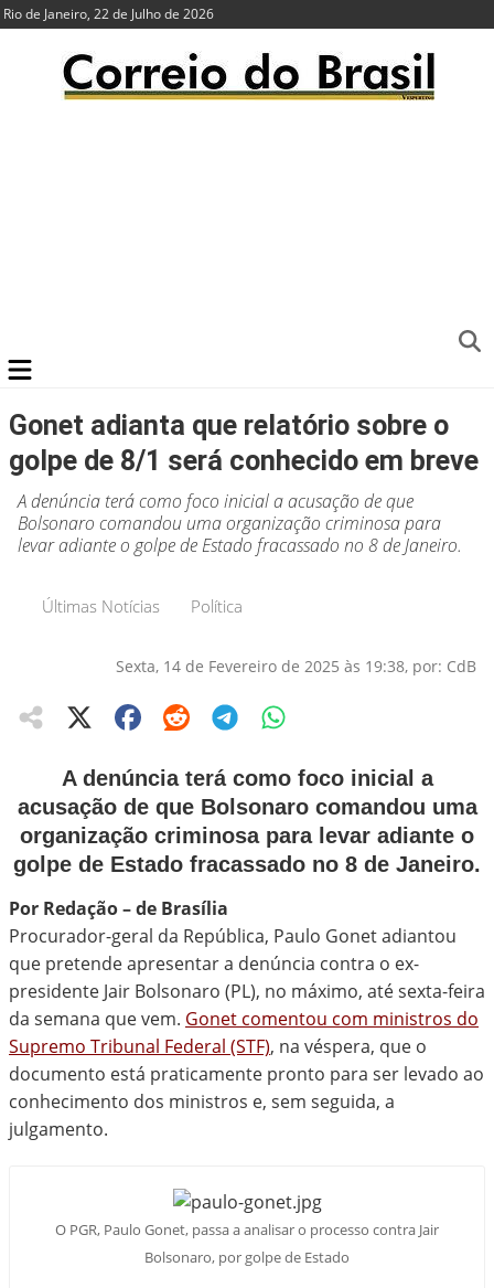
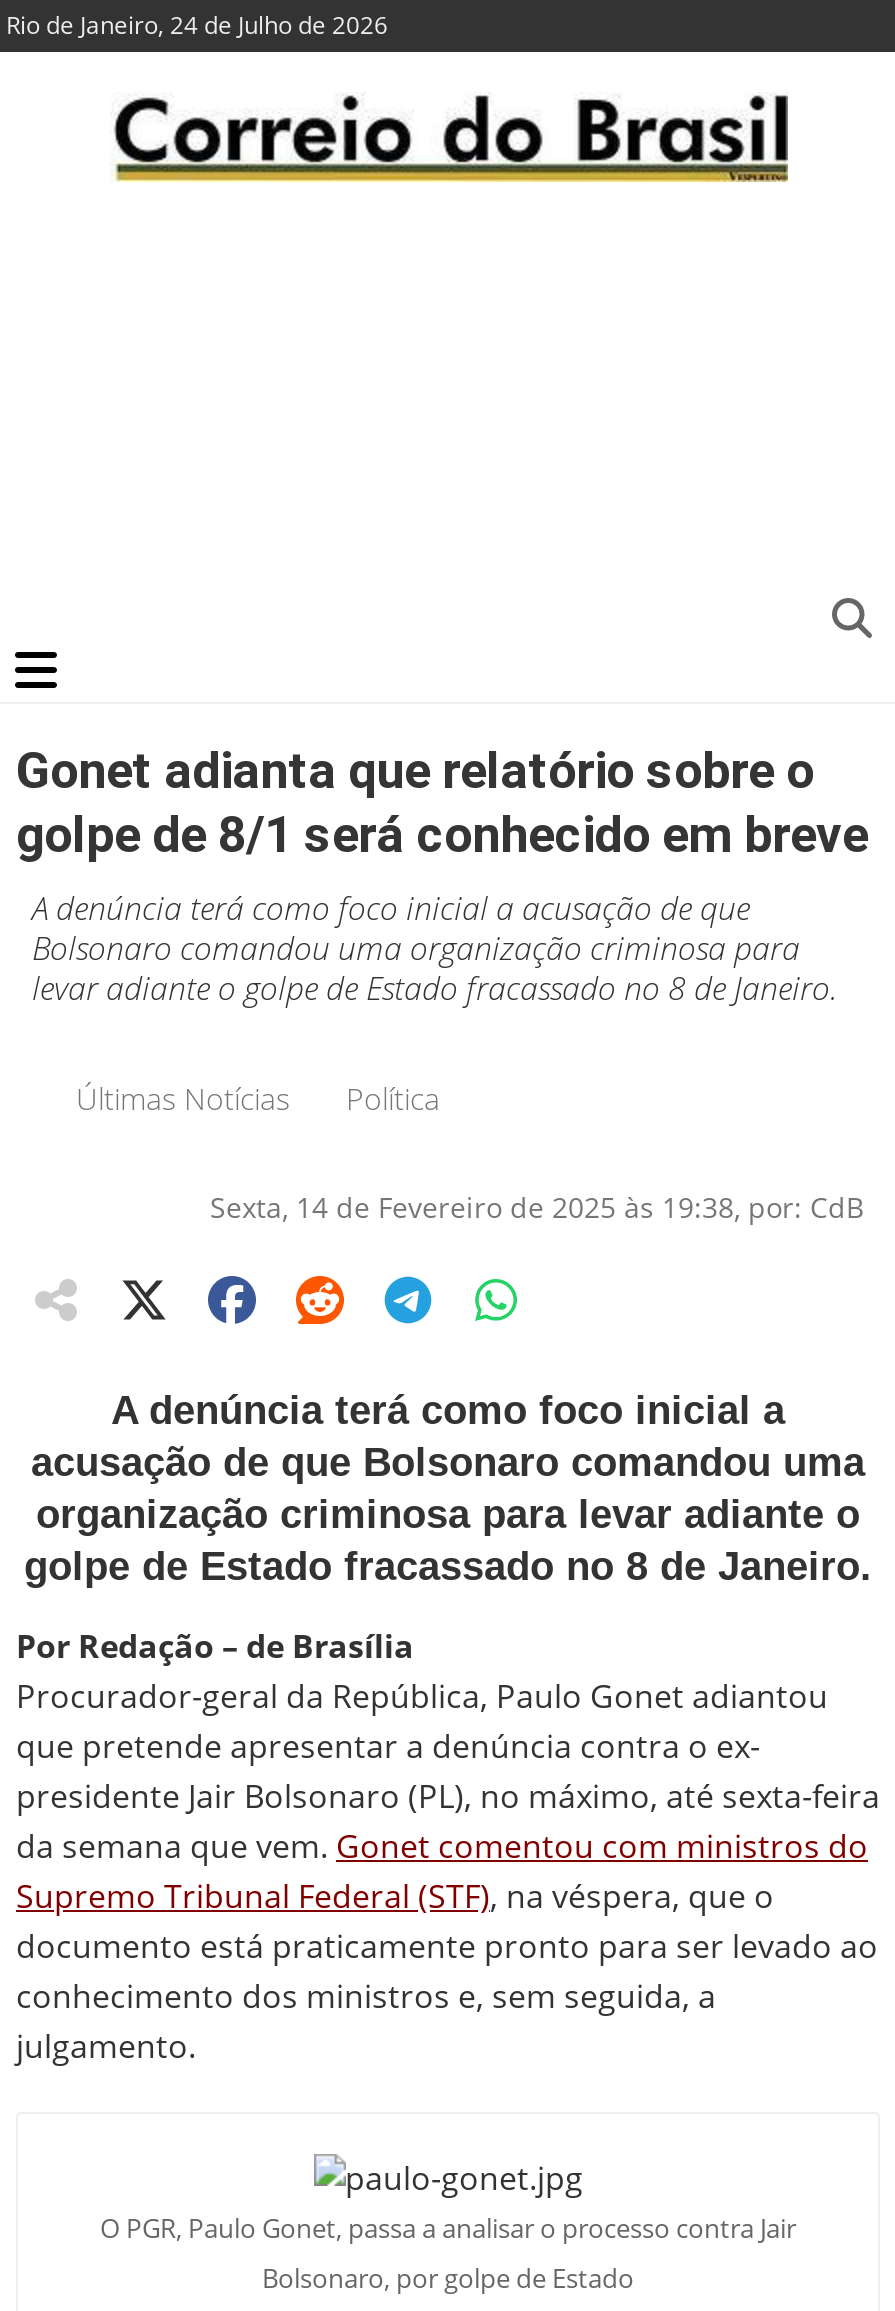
[3,4,214,23] Rio de Janeiro, 22 de Julho de 2026 -> [6,8,388,42] Rio de Janeiro, 24 de Julho de 2026

